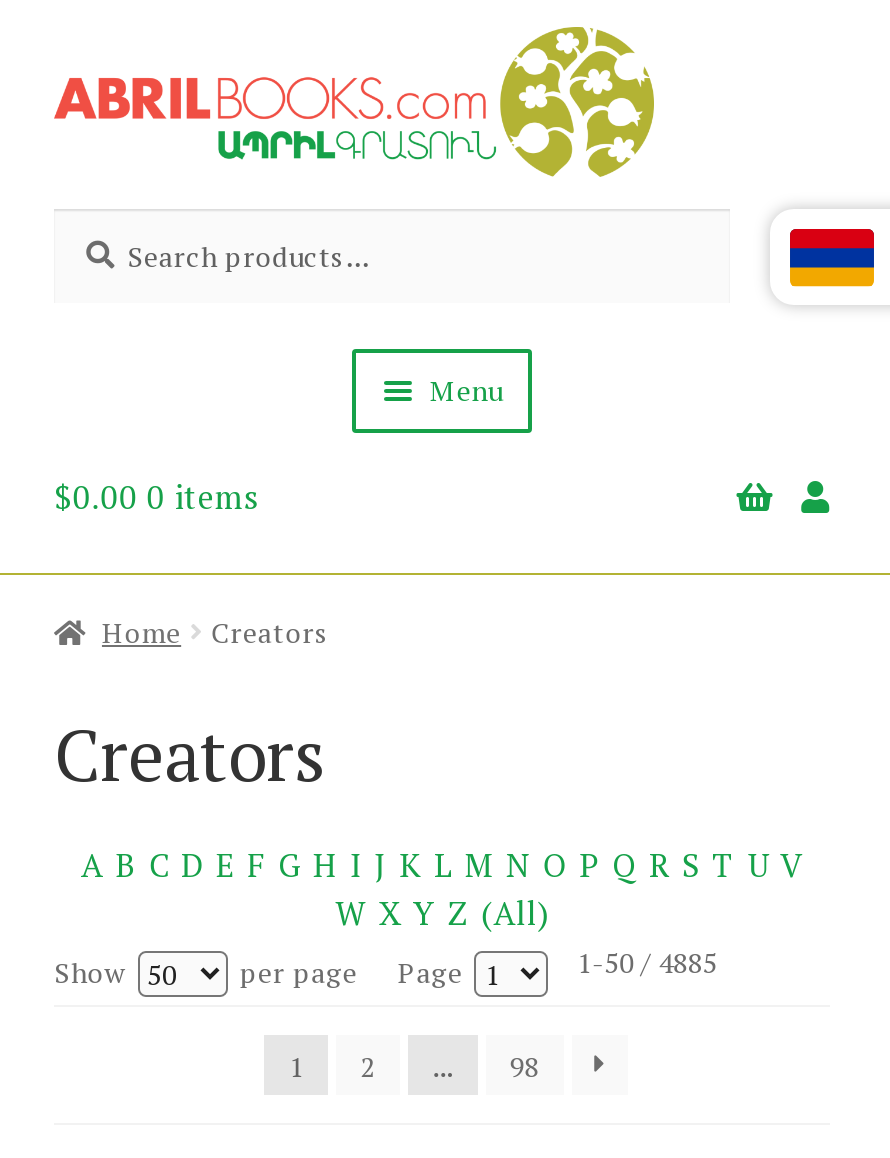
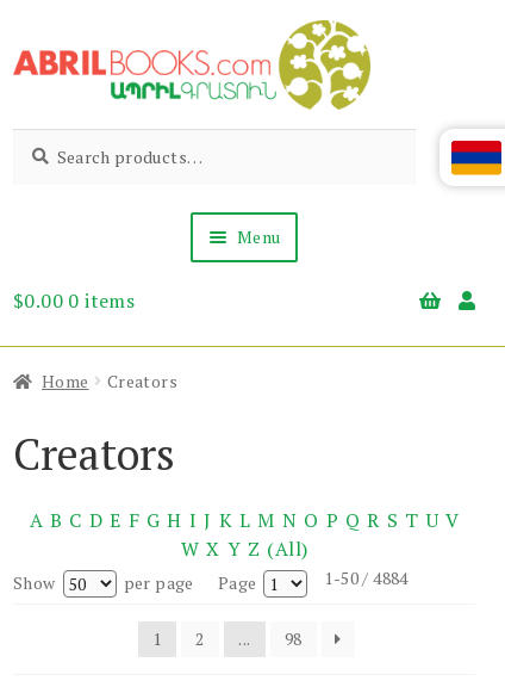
[577,943,718,981] 1-50 / 4885 -> [324,566,408,589] 1-50 / 4884

